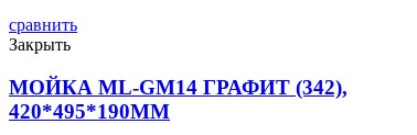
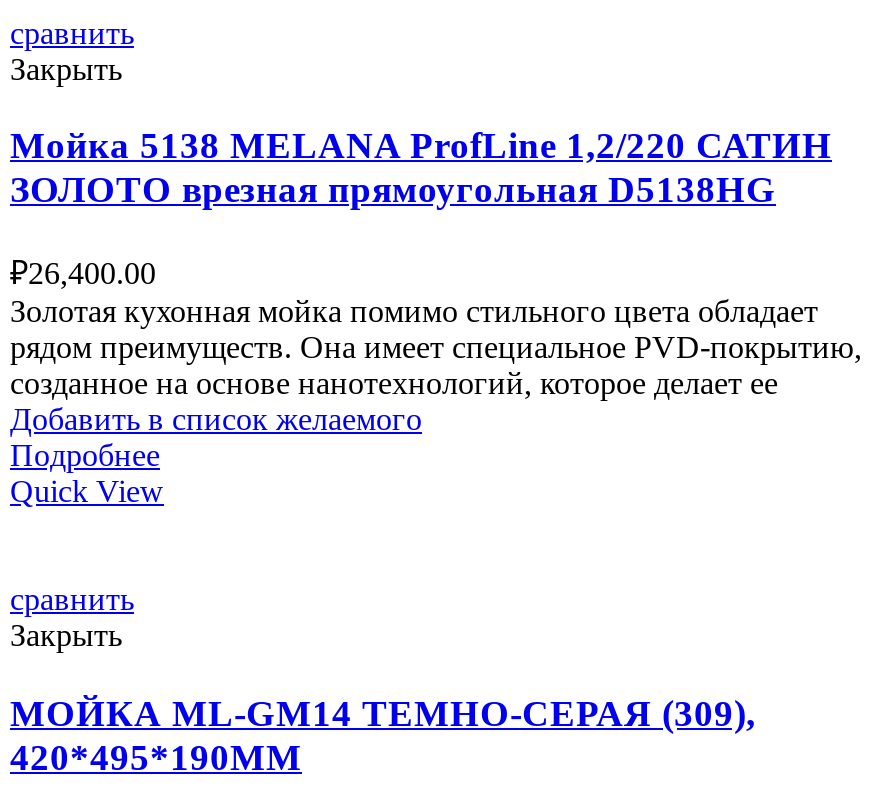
[9,76,347,99] МОЙКА ML-GM14 ГРАФИТ (342), -> [10,124,862,733] Мойка 5138 MELANA ProfLine 1,2/220 САТИН | ЗОЛОТО врезная прямоугольная D5138HG | ₽26,400.00 | Золотая кухонная мойка помимо стильного цвета обладает | рядом преимуществ. Она имеет специальное PVD-покрытию, | созданное на основе нанотехнологий, которое делает ее | Добавить в список желаемого | Подробнее | Quick View | сравнить | Закрыть | МОЙКА ML-GM14 ТЕМНО-СЕРАЯ (309),

